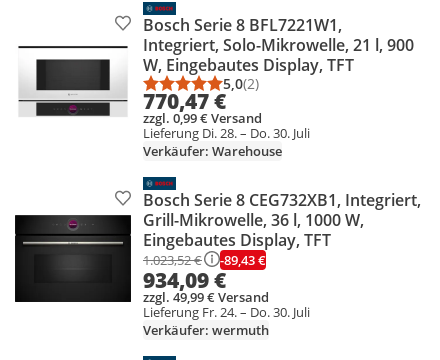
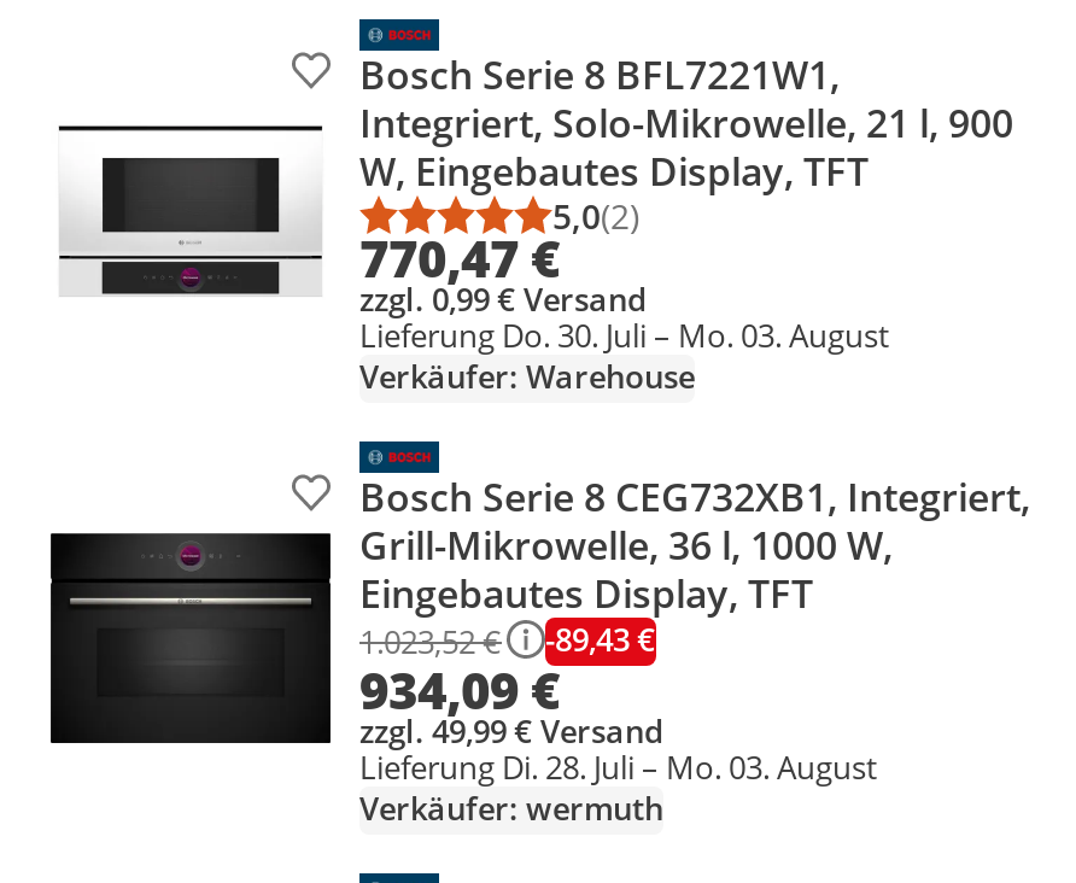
[143,124,310,142] Lieferung Di. 28. – Do. 30. Juli -> [359,314,890,357] Lieferung Do. 30. Juli – Mo. 03. August
[143,303,310,321] Lieferung Fr. 24. – Do. 30. Juli -> [359,745,878,789] Lieferung Di. 28. Juli – Mo. 03. August

